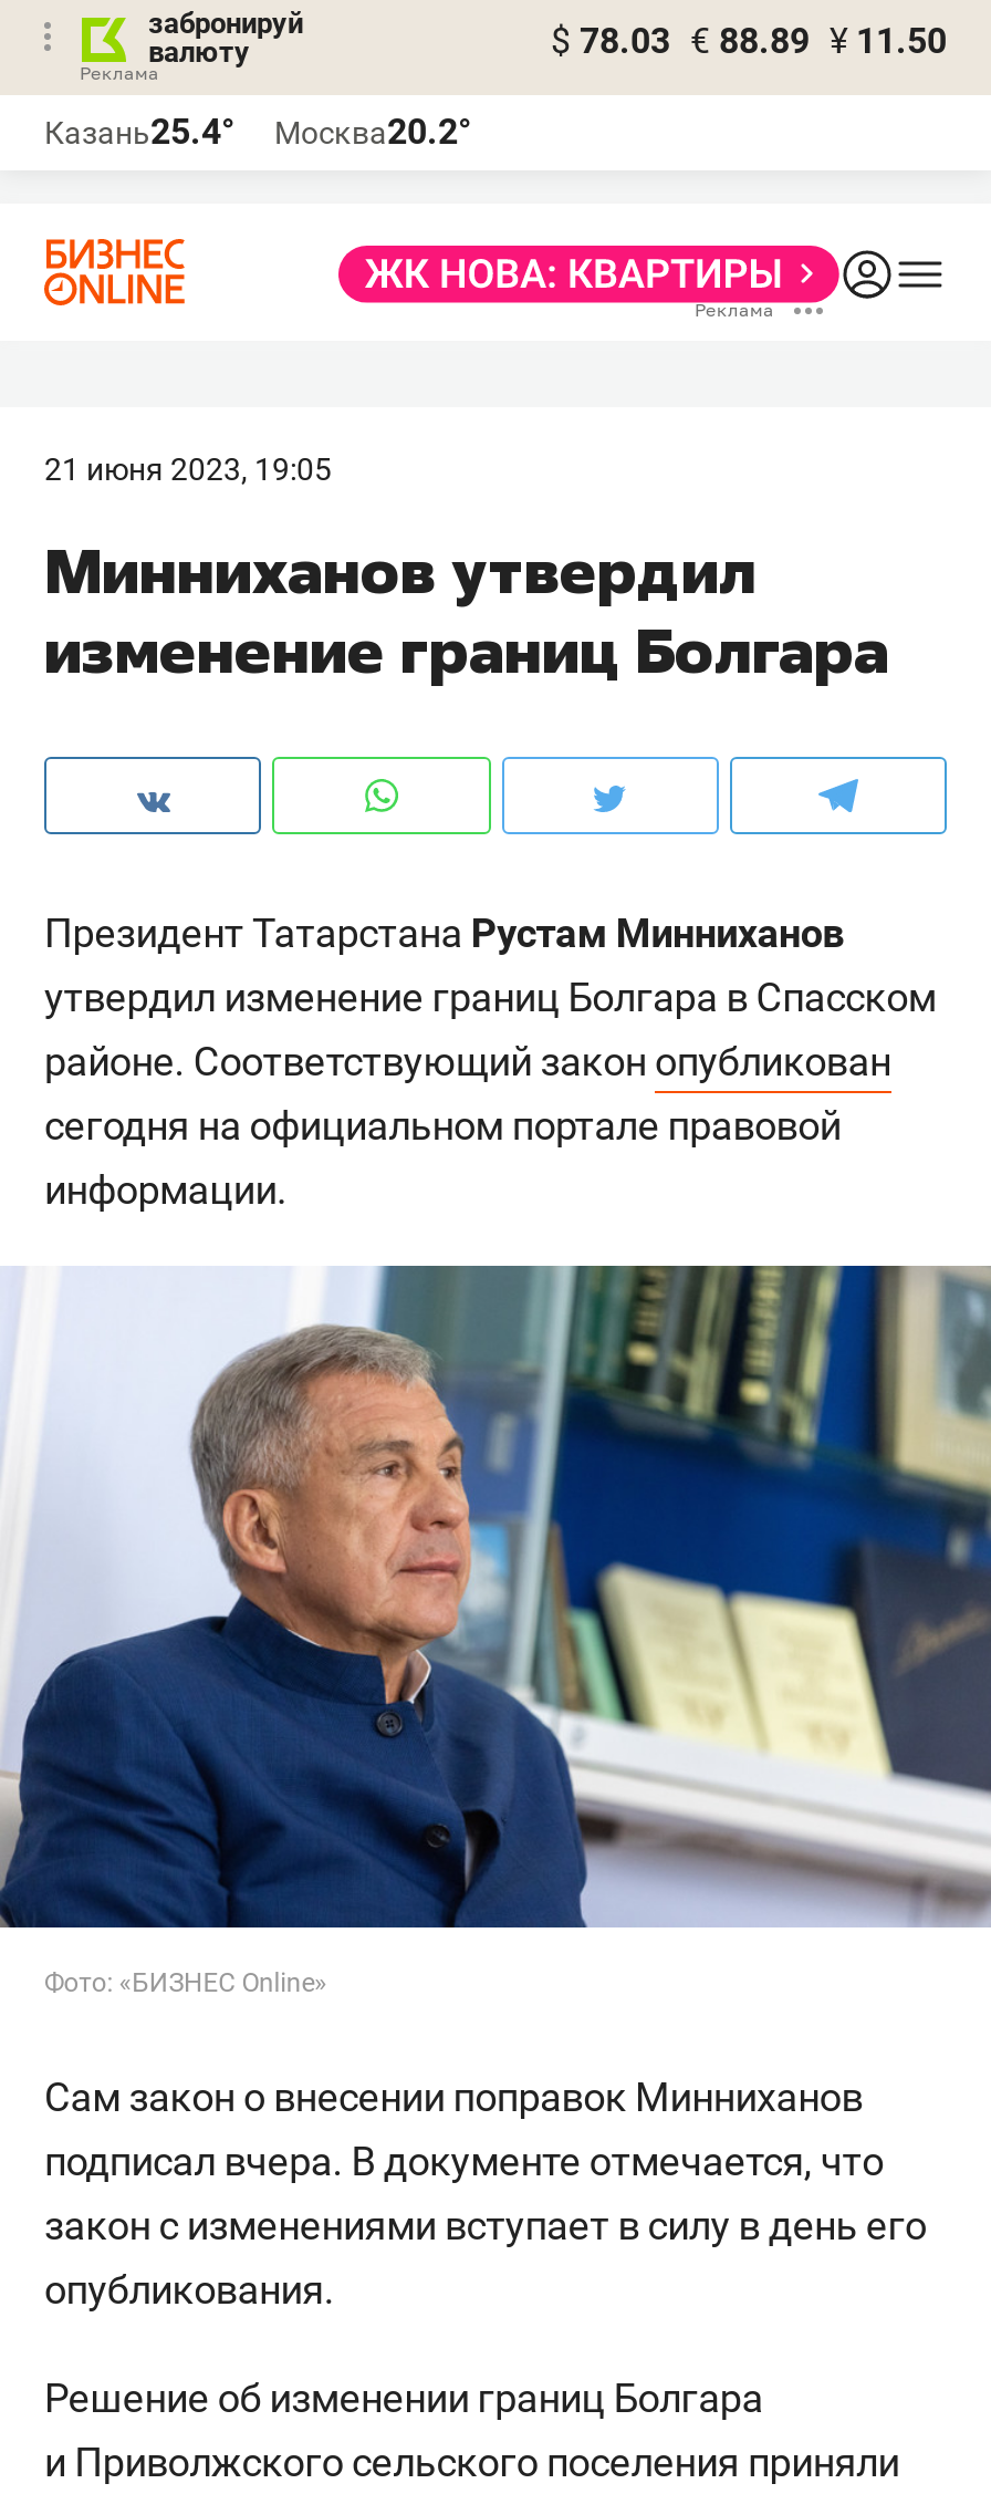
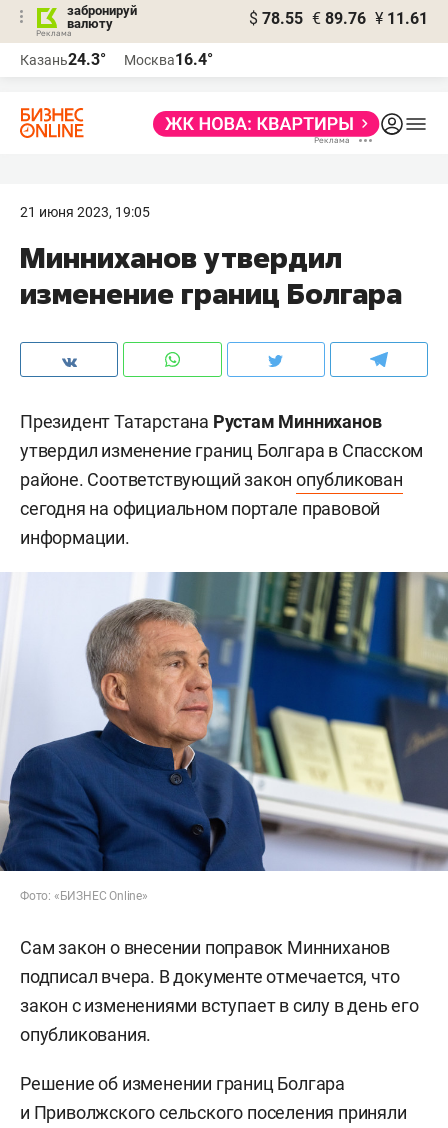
[551,20,947,62] $ 78.03 € 88.89 ¥ 11.50 -> [249,9,428,28] $ 78.55 € 89.76 ¥ 11.61
[44,111,234,153] Казань25.4° -> [20,50,106,69] Казань24.3°
[274,111,471,153] Москва20.2° -> [124,50,213,69] Москва16.4°

